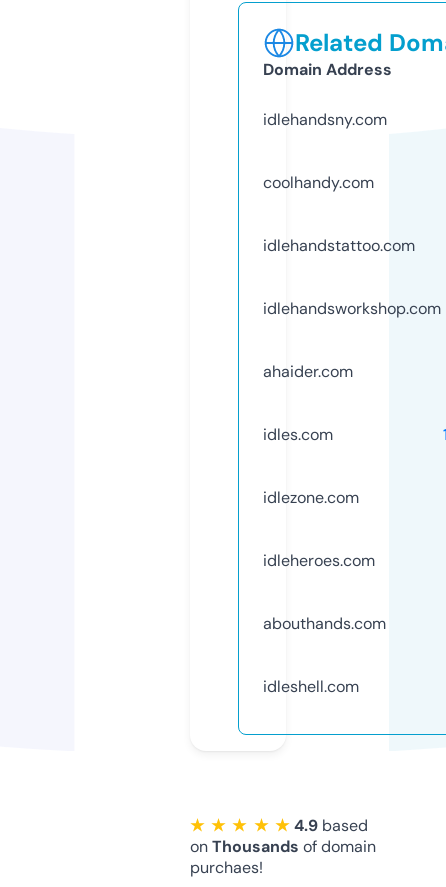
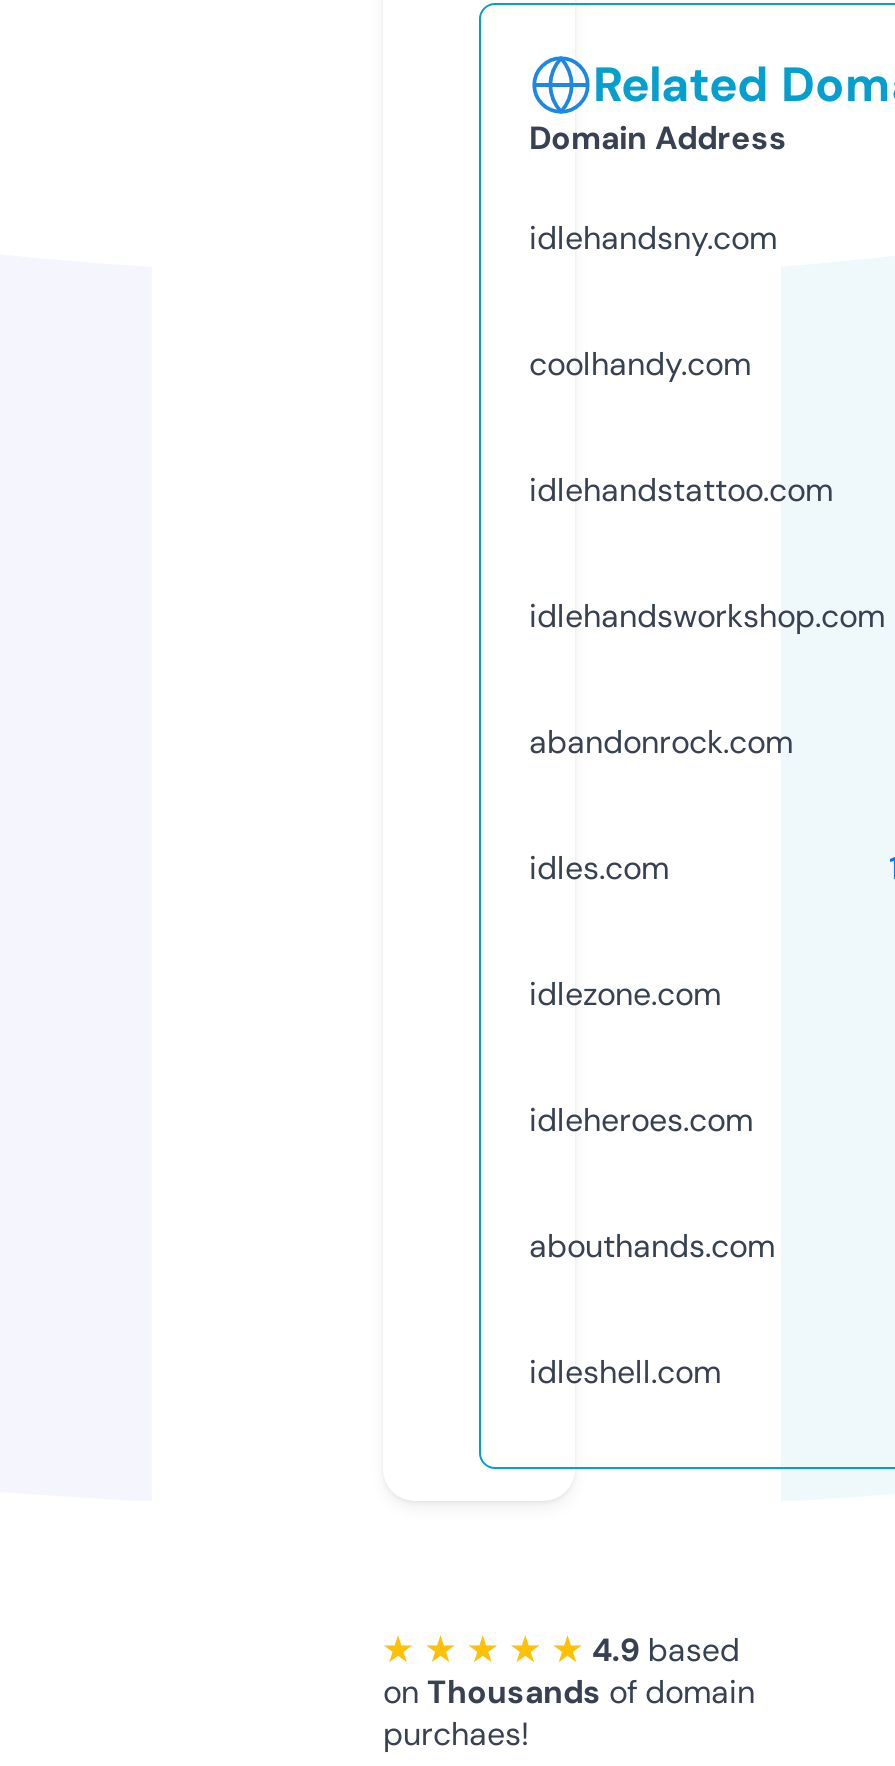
[263,361,353,382] ahaider.com -> [529,721,793,763] abandonrock.com

